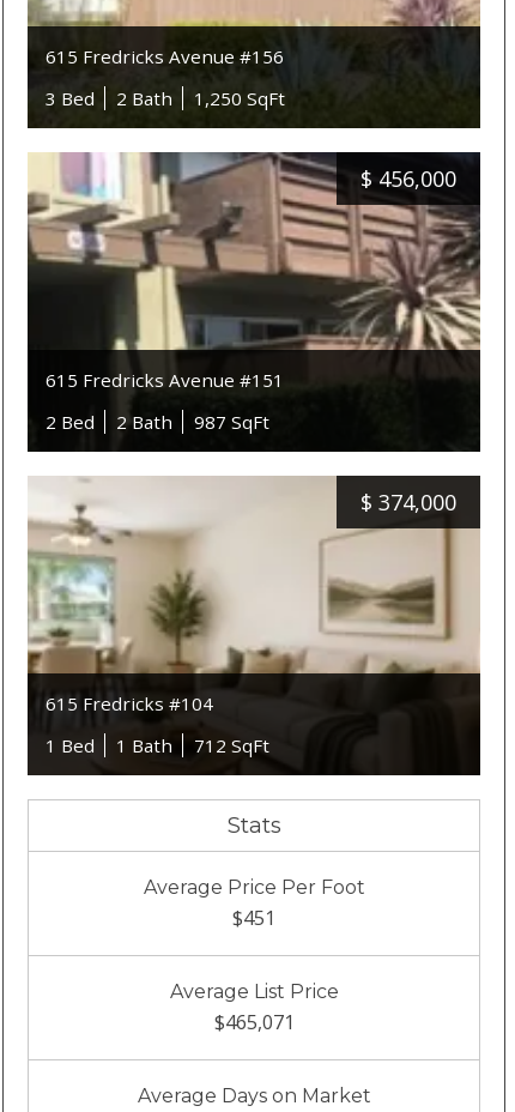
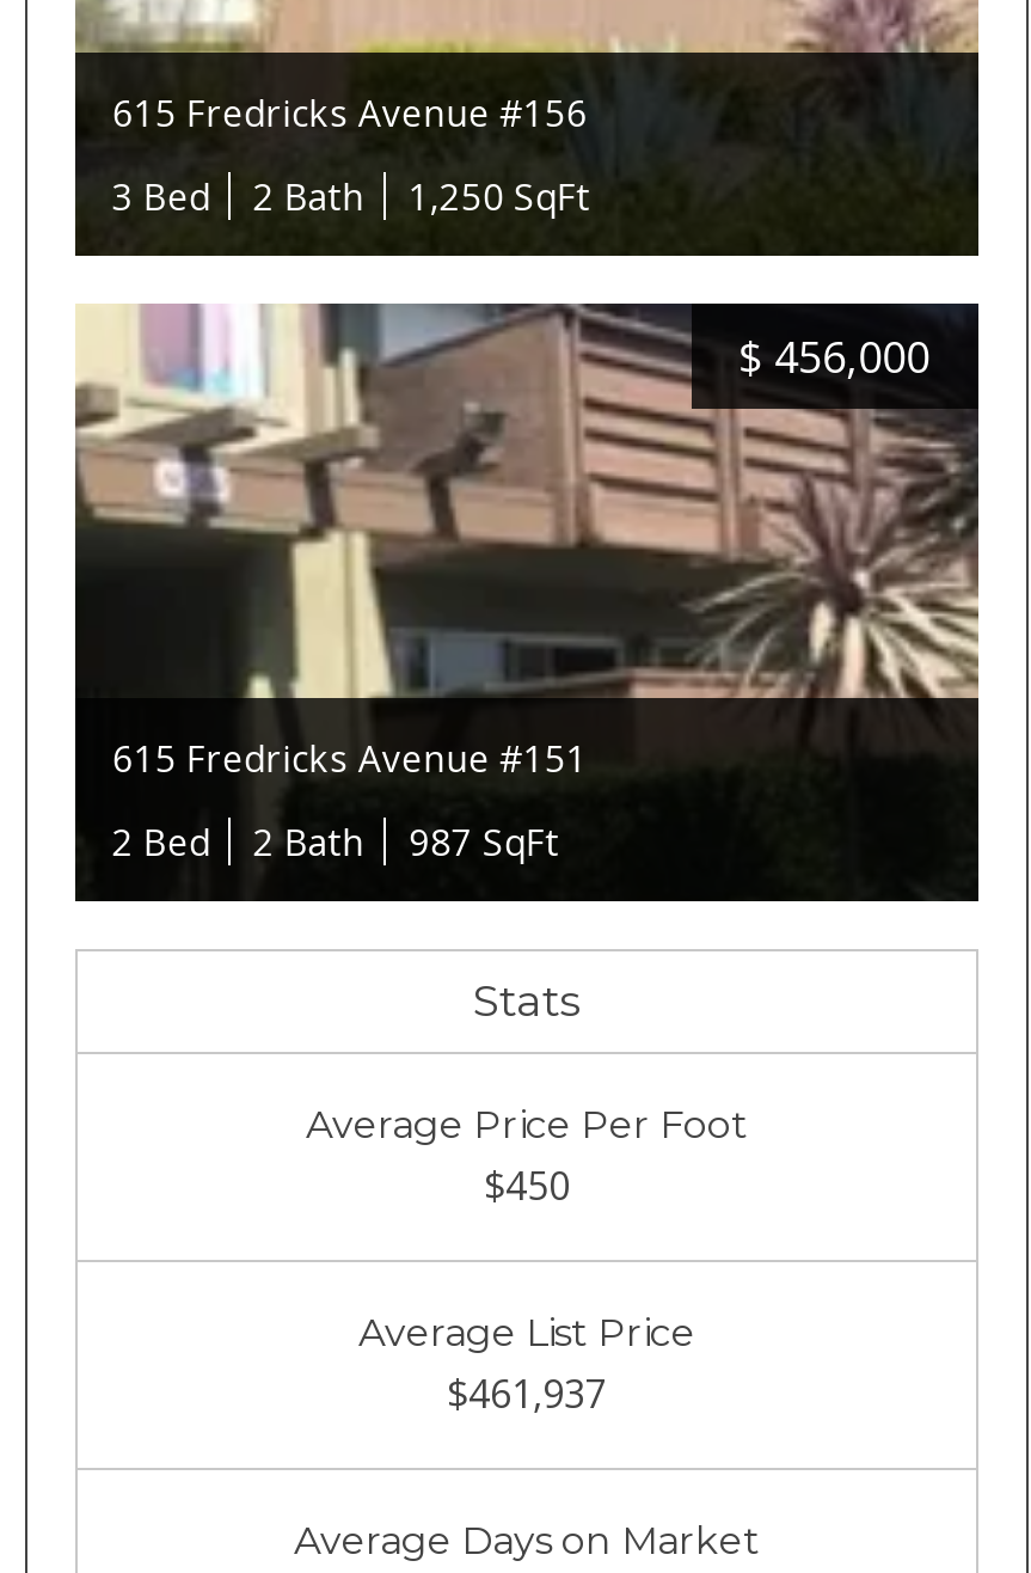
[26,476,480,683] [image] | $ 374,000 -> none
[46,691,270,758] 615 Fredricks #104 | 1 Bed | 1 Bath | 712 SqFt -> none
[232,905,275,931] $451 -> [484,1160,570,1213] $450
[214,1009,294,1036] $465,071 -> [447,1368,607,1420] $461,937

